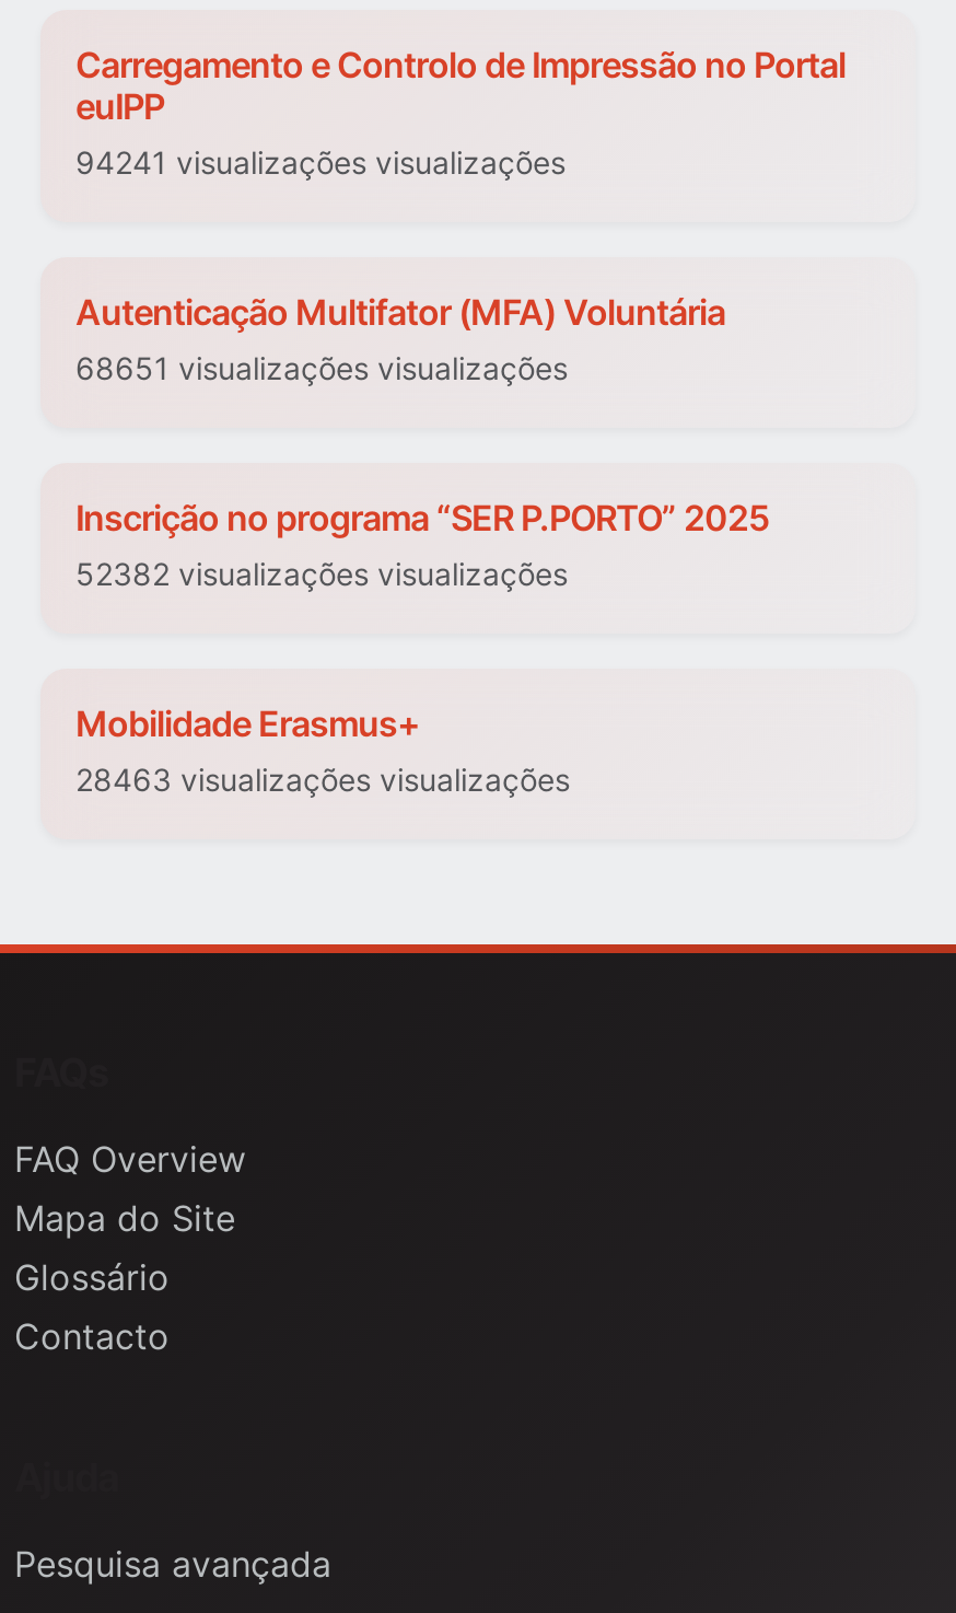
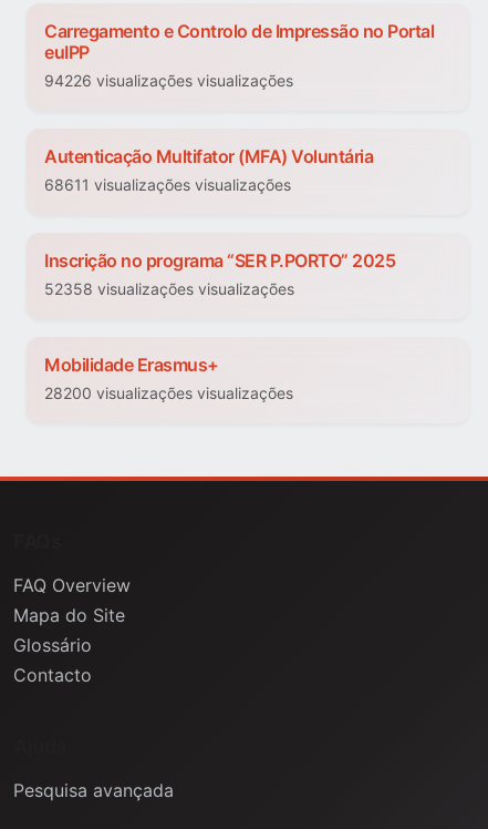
[75,144,566,182] 94241 visualizações visualizações -> [44,71,293,90] 94226 visualizações visualizações
[75,350,568,387] 68651 visualizações visualizações -> [44,176,291,195] 68611 visualizações visualizações
[75,556,568,593] 52382 visualizações visualizações -> [44,280,294,299] 52358 visualizações visualizações
[75,762,570,799] 28463 visualizações visualizações -> [44,384,293,403] 28200 visualizações visualizações

